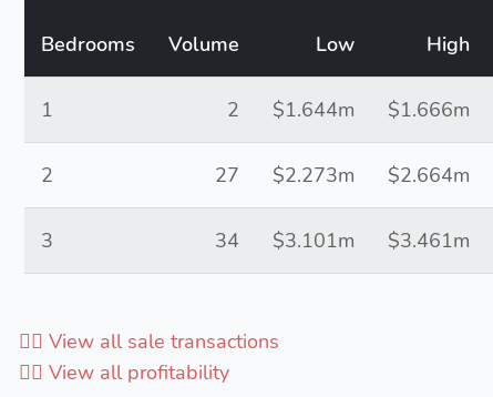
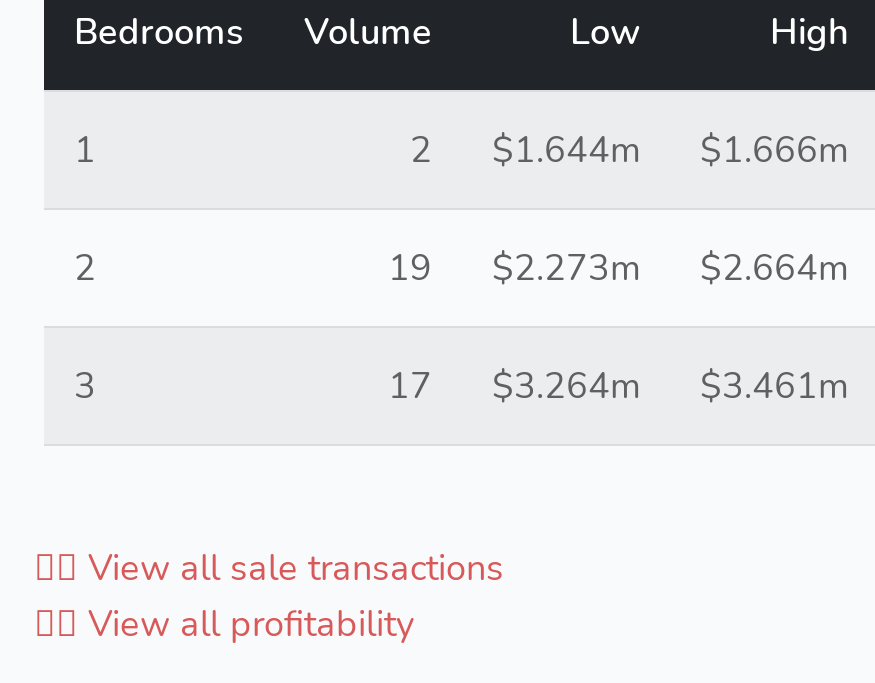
[215,162,470,189] 27 $2.273m $2.664m -> [388,244,848,292] 19 $2.273m $2.664m
[215,227,355,254] 34 | $3.101m -> [388,362,640,410] 17 | $3.264m

